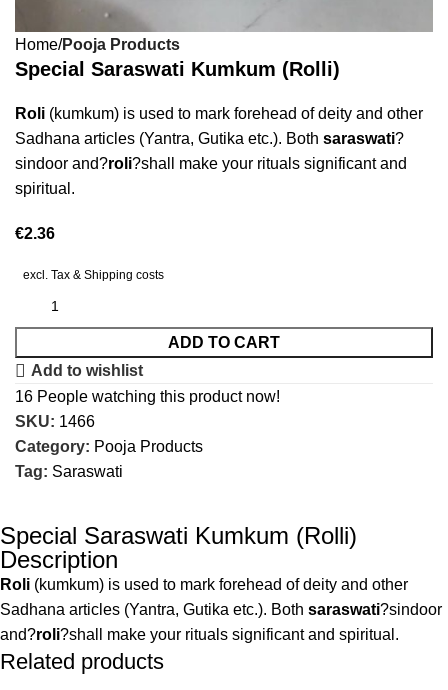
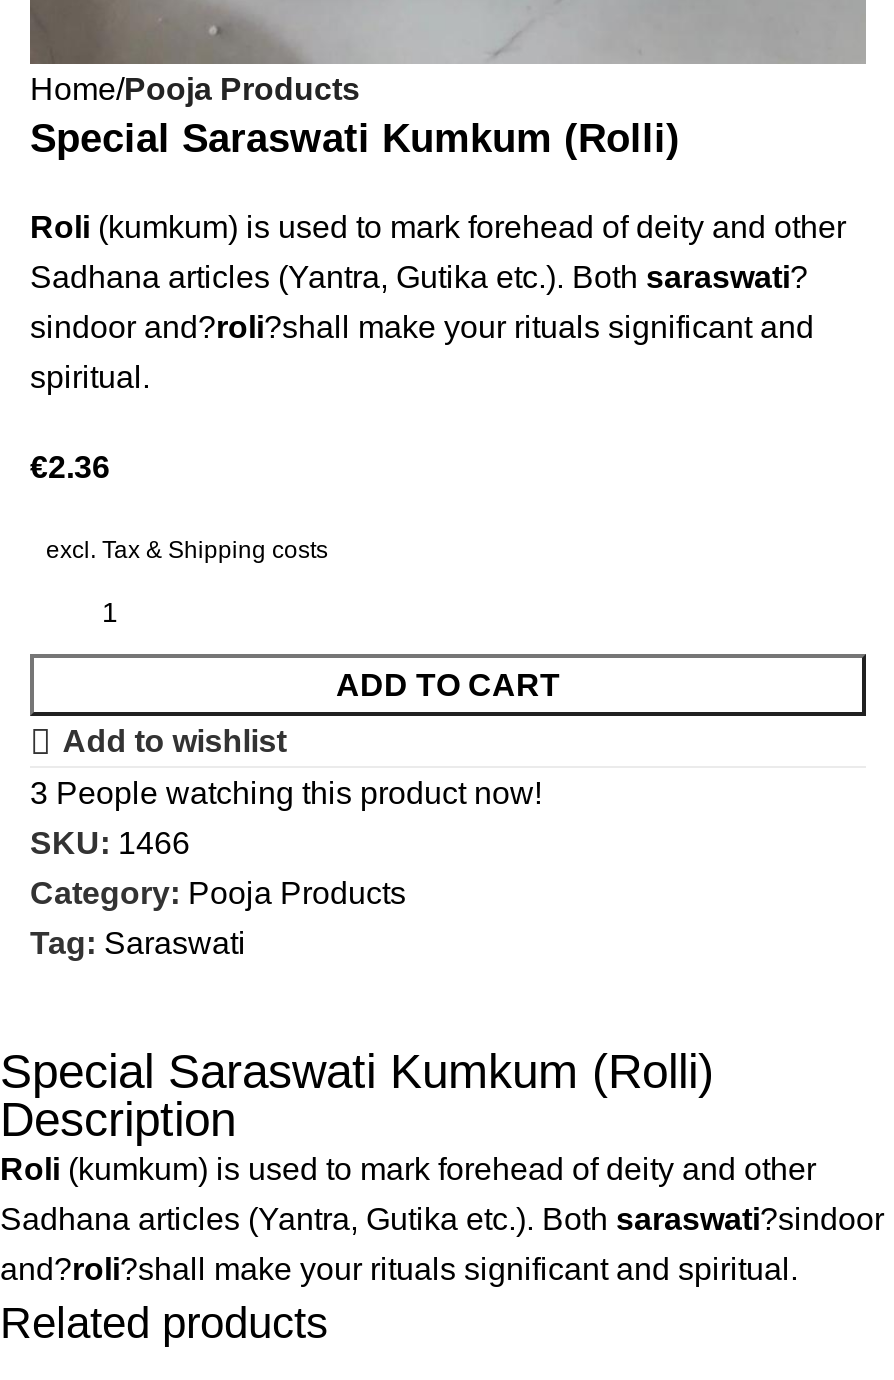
[15,388,280,405] 16 People watching this product now! -> [30,775,542,809] 3 People watching this product now!

